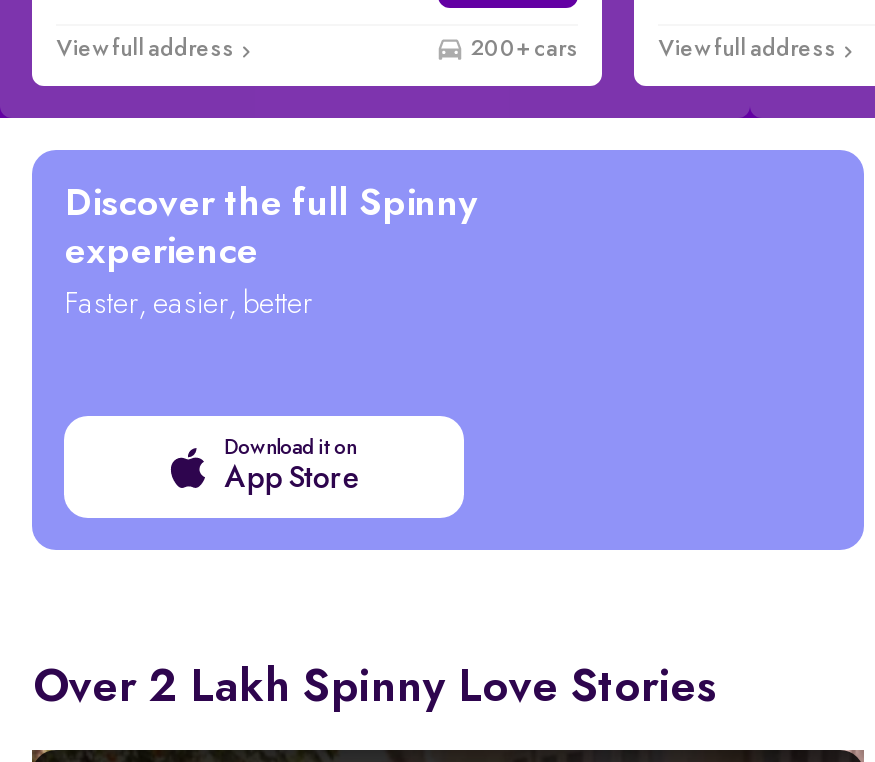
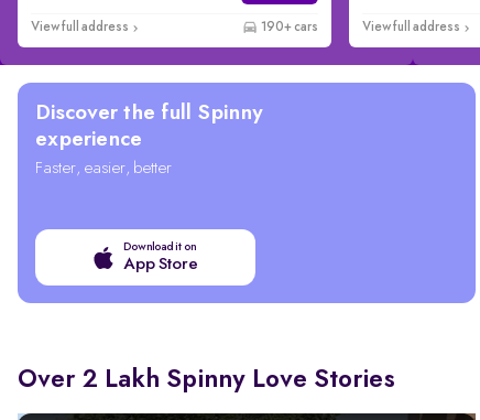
[470,38,578,62] 200+ cars -> [261,21,318,34] 190+ cars

